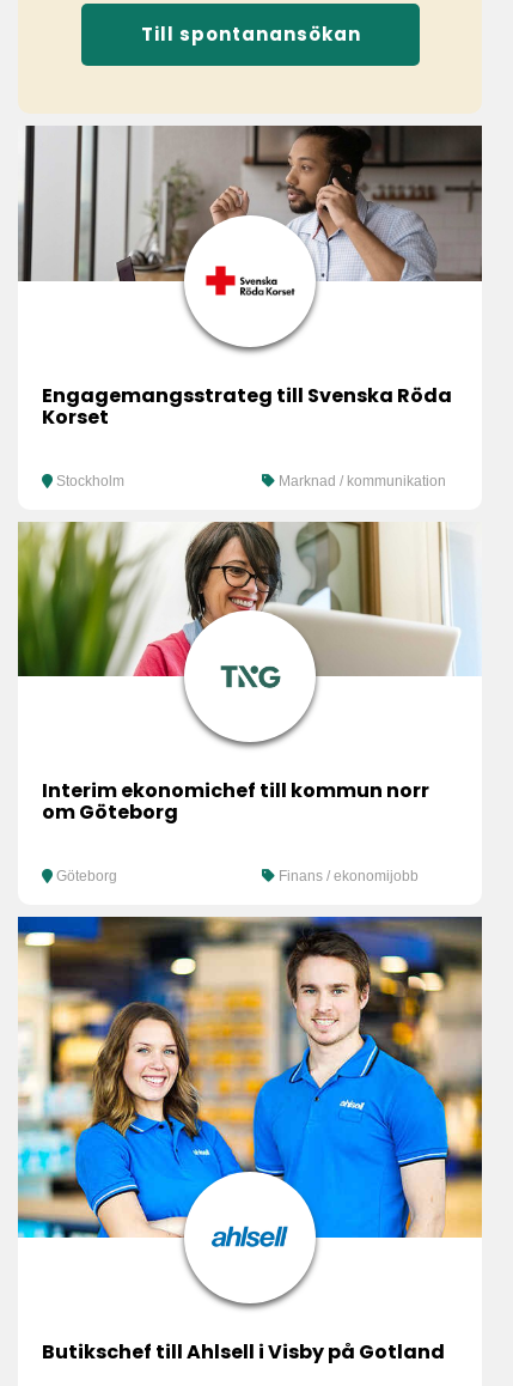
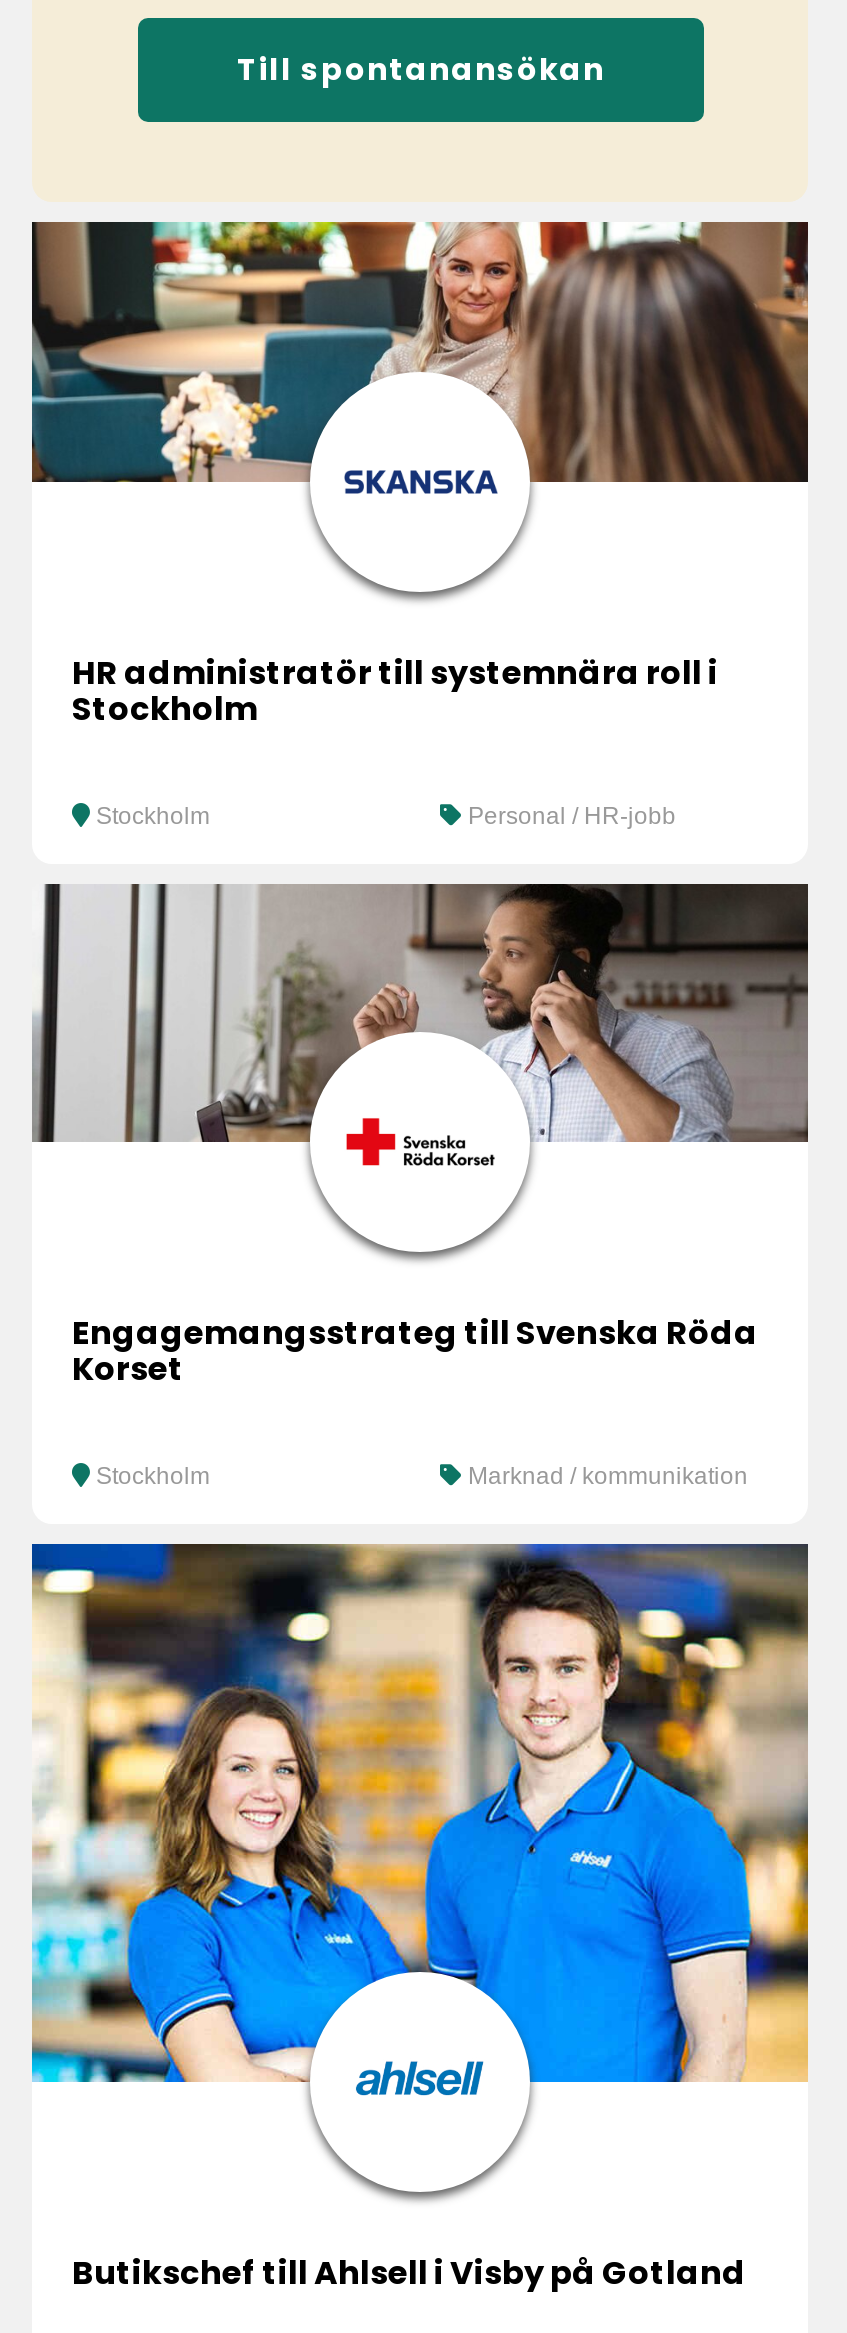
none -> [30,220,808,506] [image]
none -> [72,650,718,830] HR administratör till systemnära roll i | Stockholm | Stockholm | Personal / HR-jobb
moved [114,126,483,284] -> [192,882,810,1146]: [image]
moved [42,382,452,489] -> [72,1310,758,1490]: Engagemangsstrateg till Svenska Röda | Korset | Stockholm | Marknad / kommunikation
[17,521,482,691] [image] -> none
[42,777,429,885] Interim ekonomichef till kommun norr | om Göteborg | Göteborg | Finans / ekonomijobb -> none

